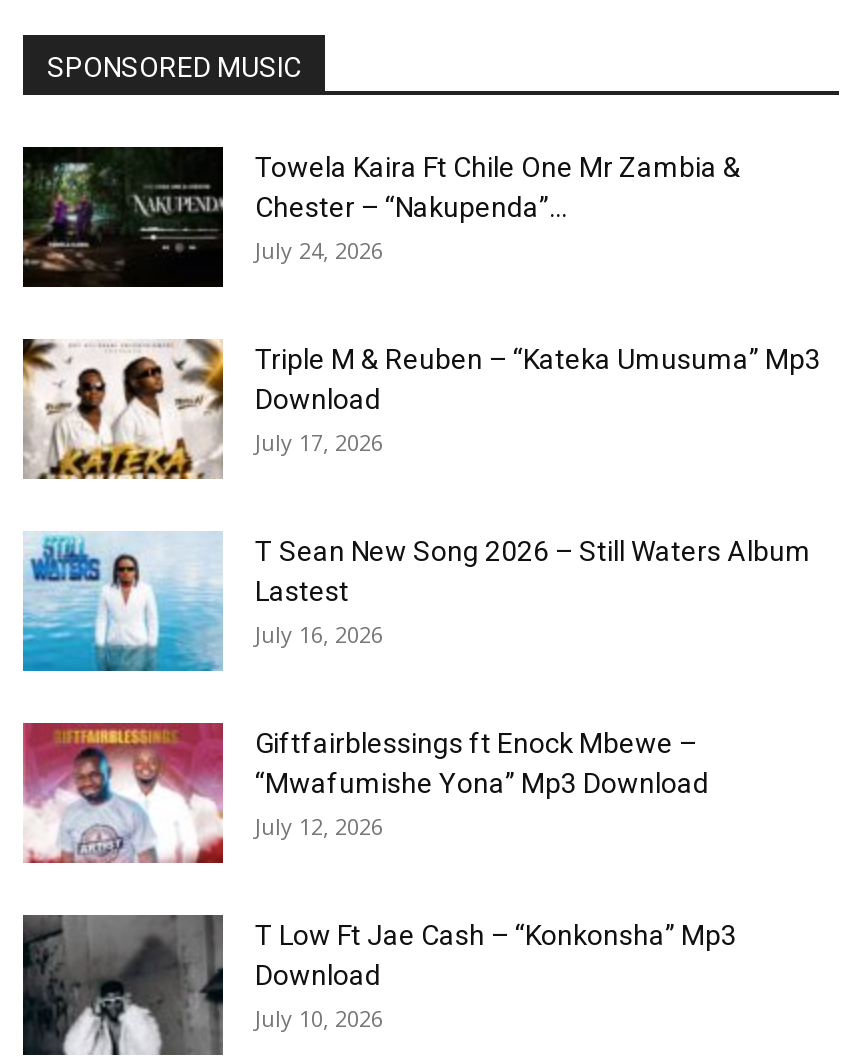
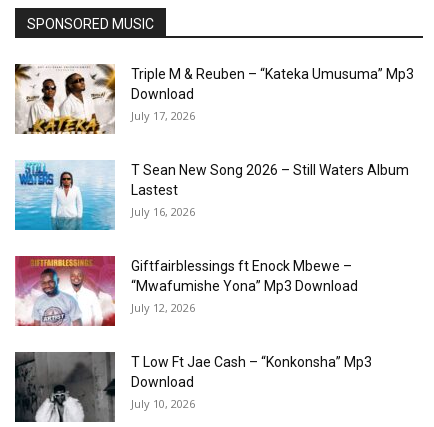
[21,145,741,287] [image] | Towela Kaira Ft Chile One Mr Zambia & | Chester – “Nakupenda”... | July 24, 2026 -> none

